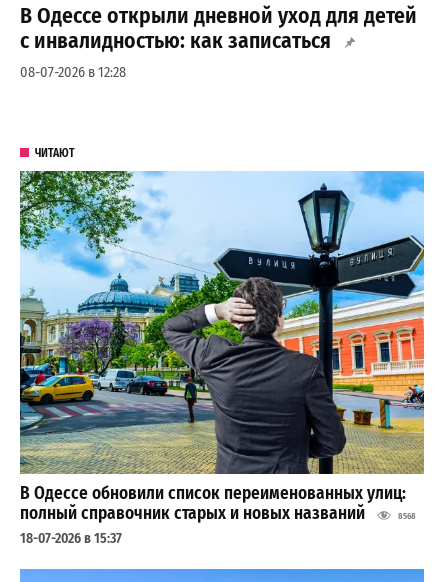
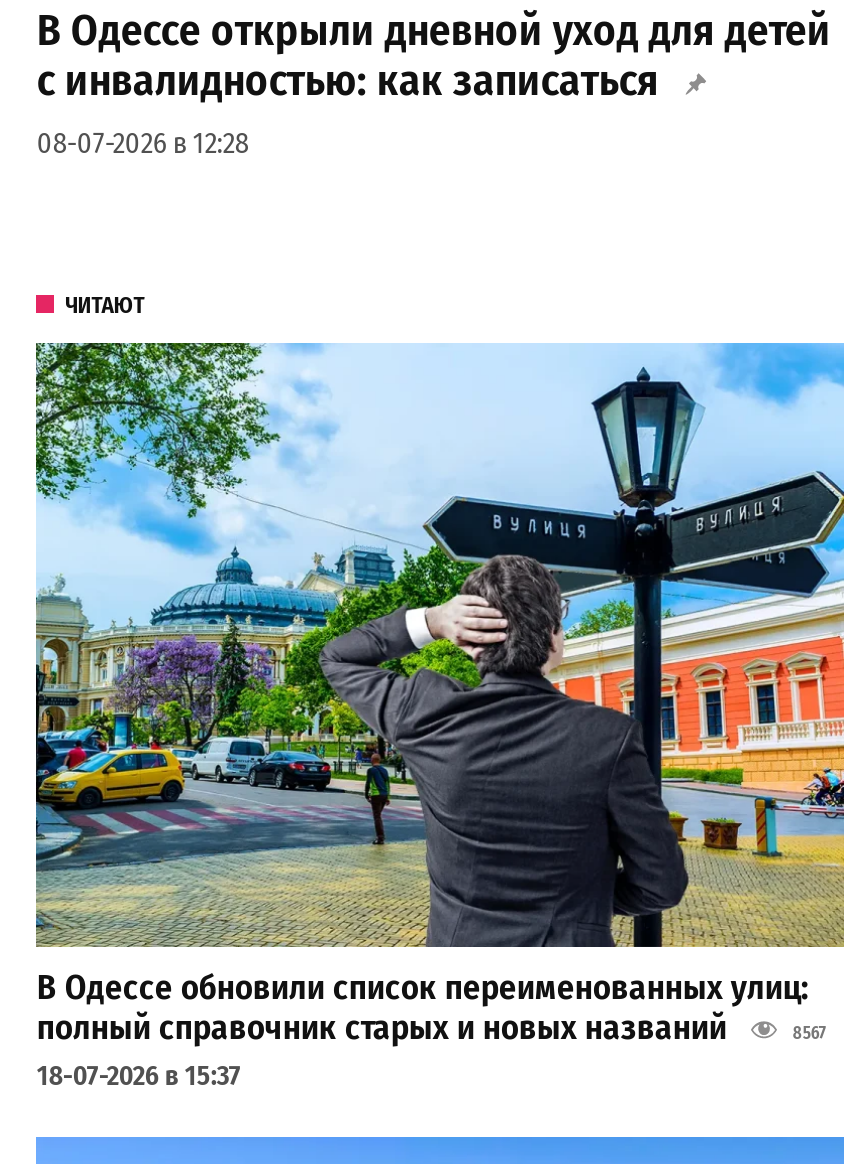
[398,511,416,521] 8568 -> [793,1023,827,1043] 8567

